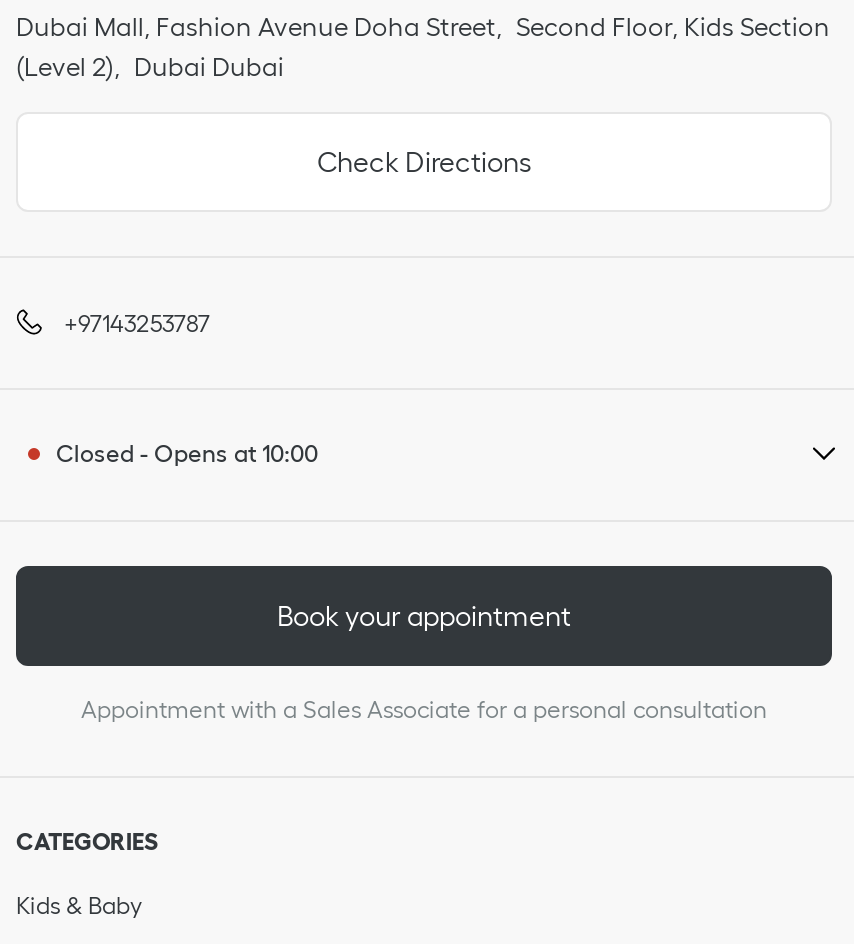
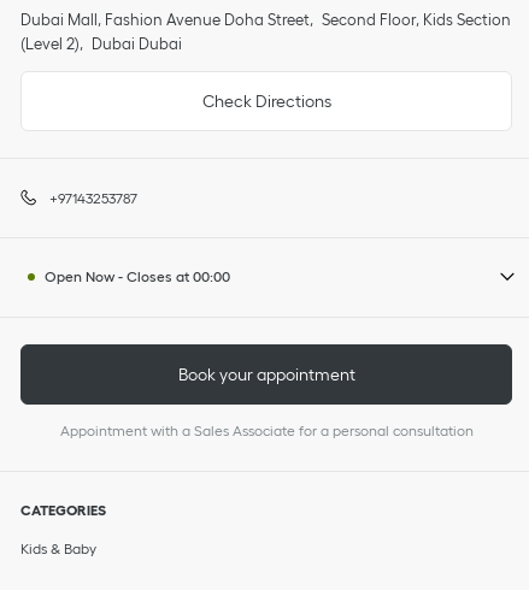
[56,441,318,467] Closed - Opens at 10:00 -> [45,269,230,285] Open Now - Closes at 00:00

